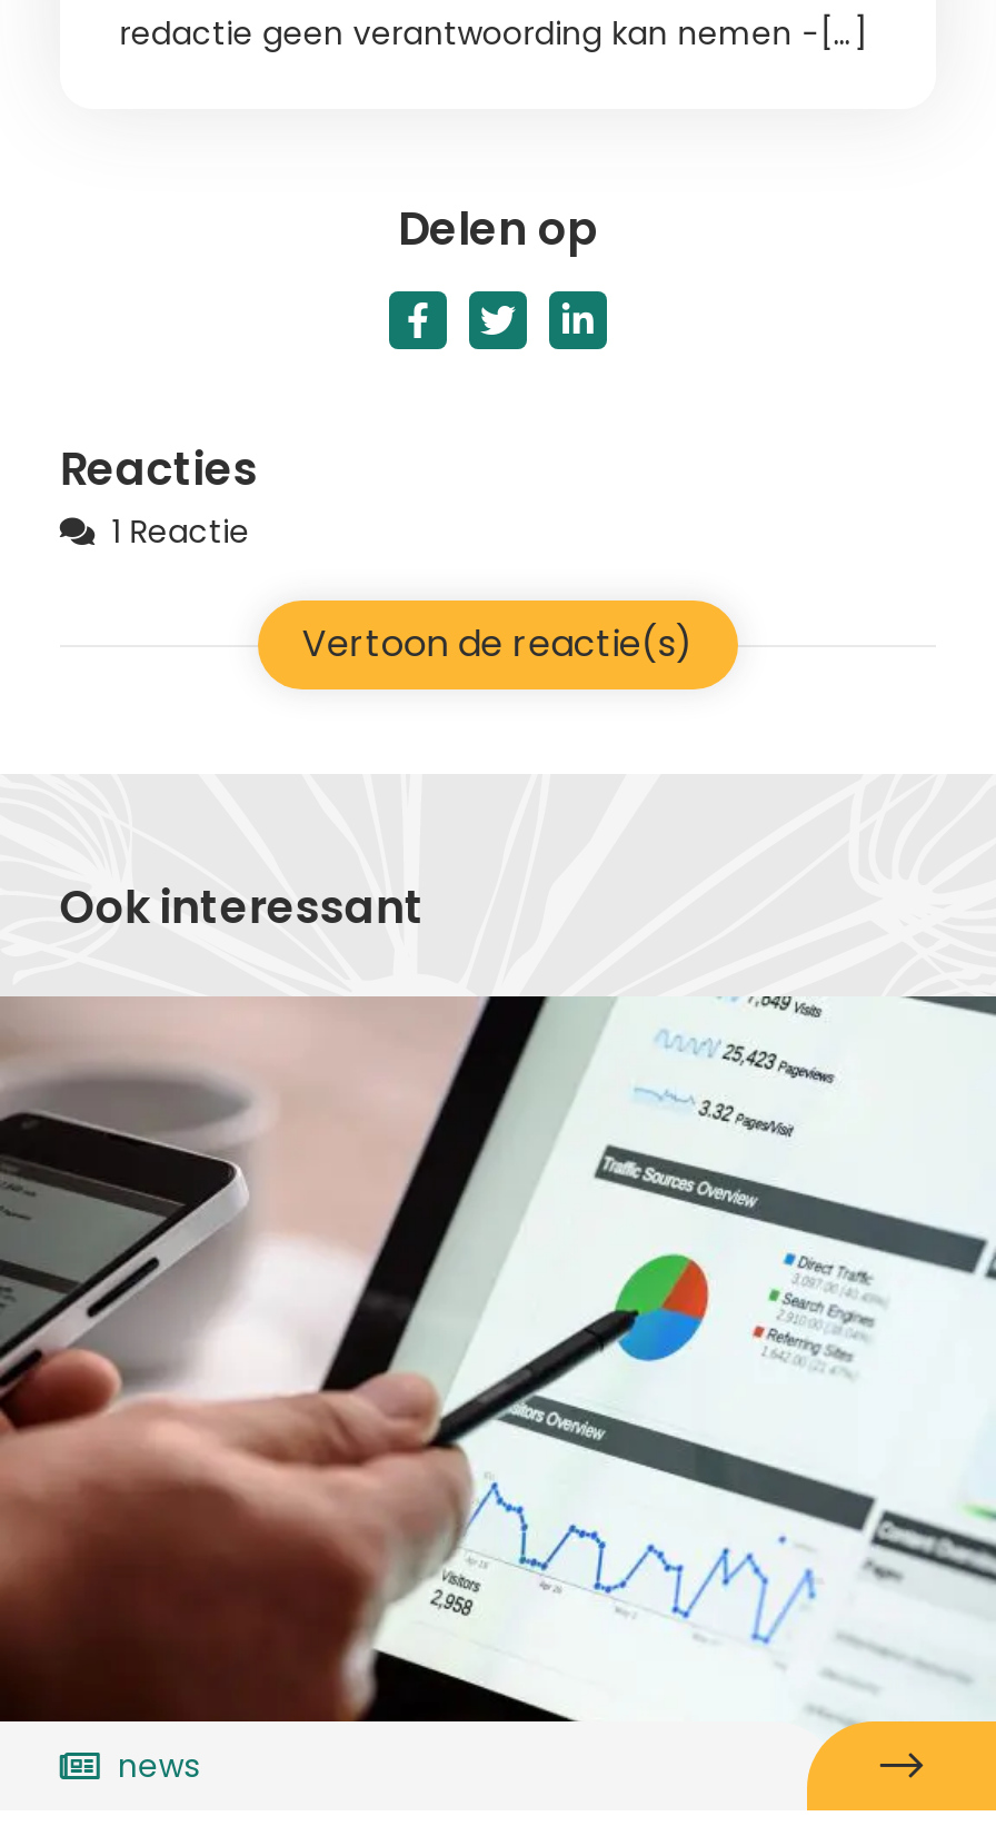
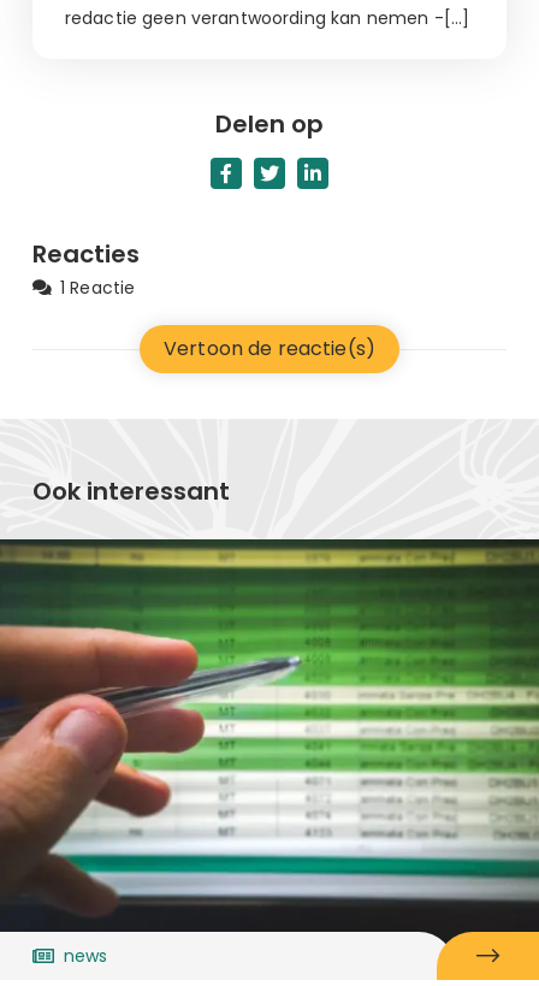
[7,996,989,1744] [image] -> [4,538,535,945] [image]

